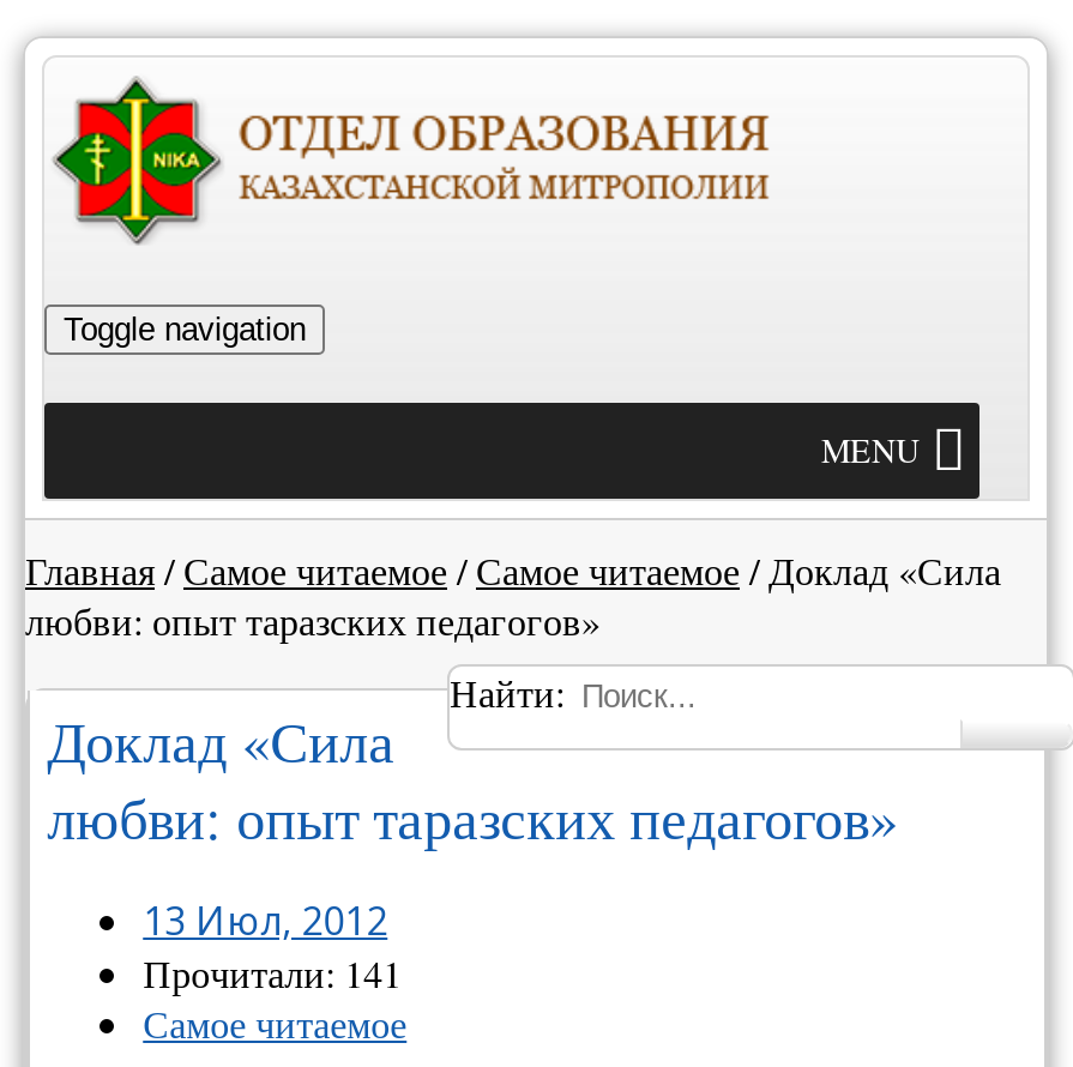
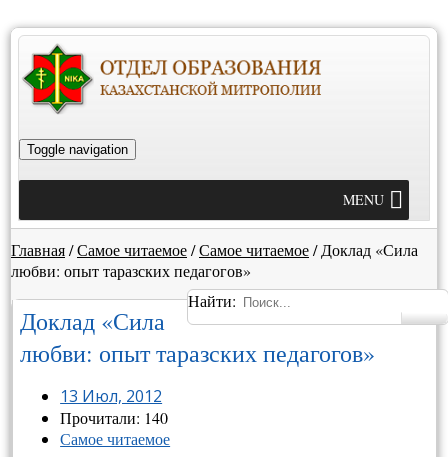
[143,947,402,997] Прочитали: 141 -> [60,407,168,428] Прочитали: 140

